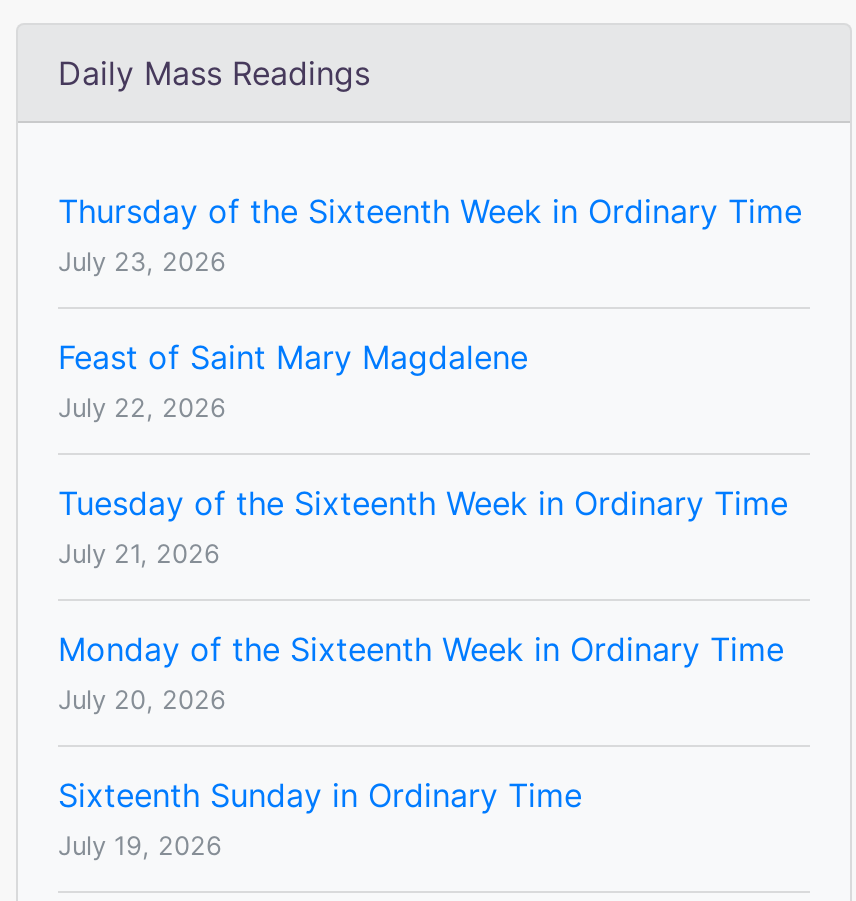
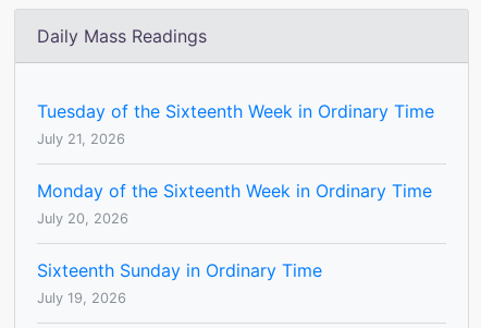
[58,191,802,423] Thursday of the Sixteenth Week in Ordinary Time | July 23, 2026 | Feast of Saint Mary Magdalene | July 22, 2026 -> none

